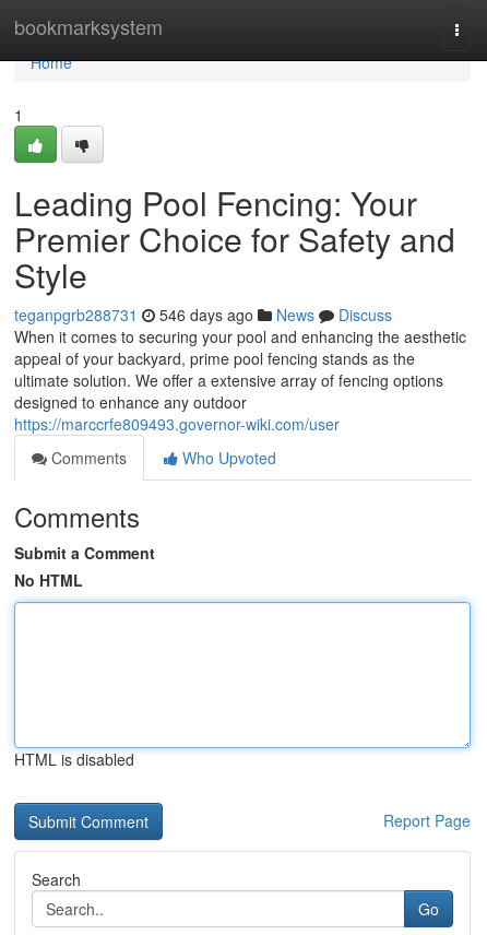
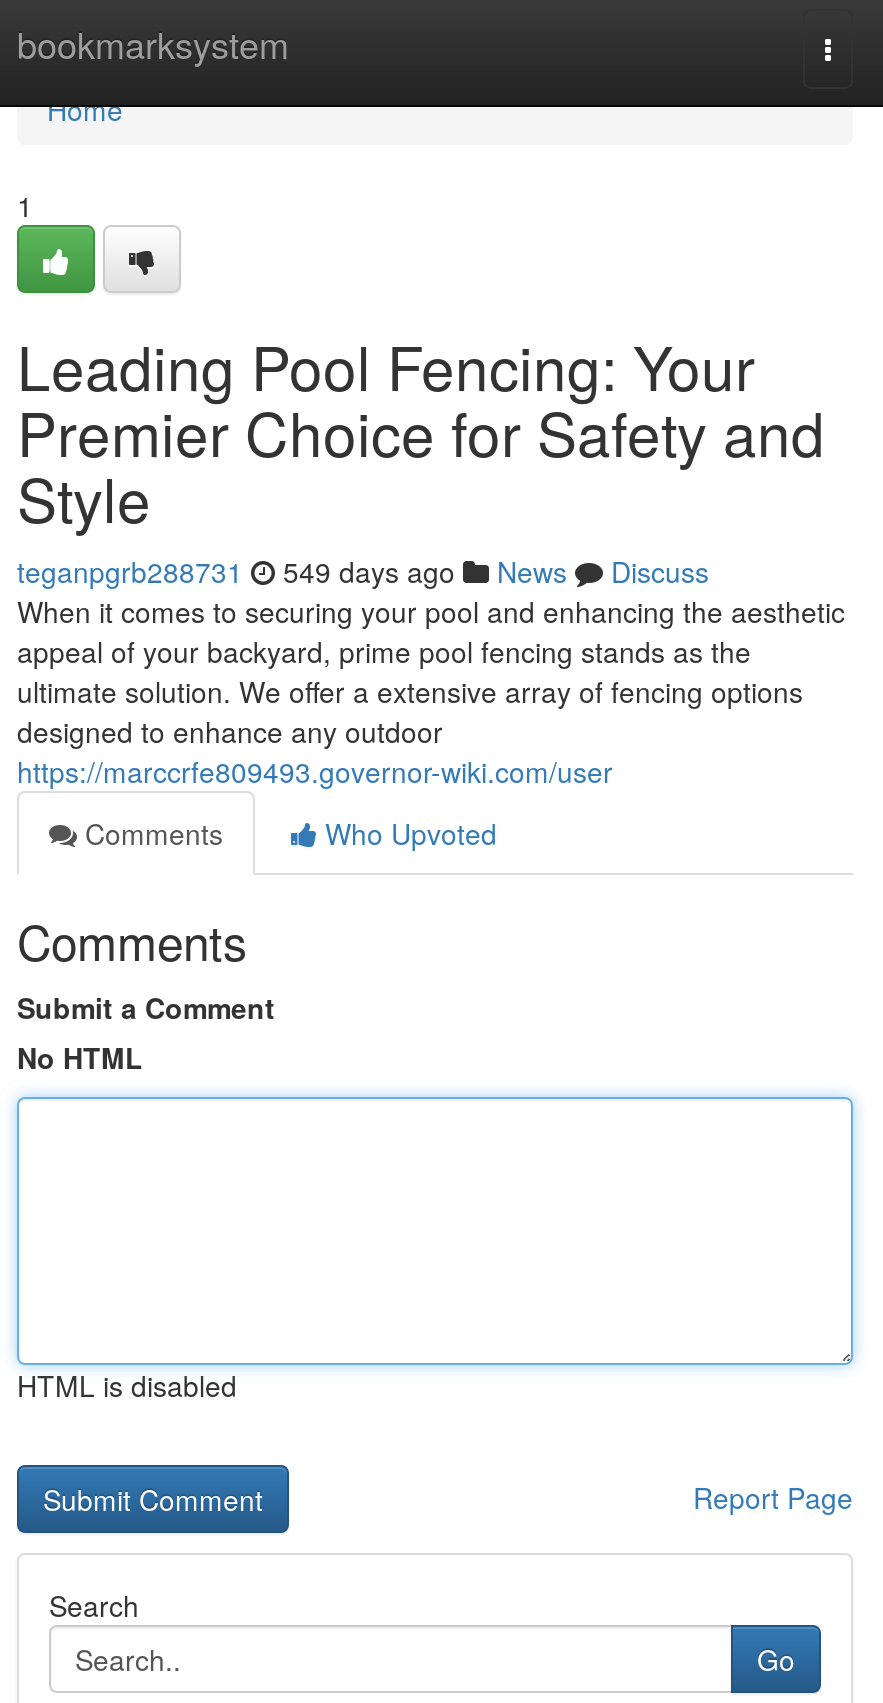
[14,304,392,326] teganpgrb288731 546 days ago News Discuss -> [17,551,709,591] teganpgrb288731 549 days ago News Discuss

